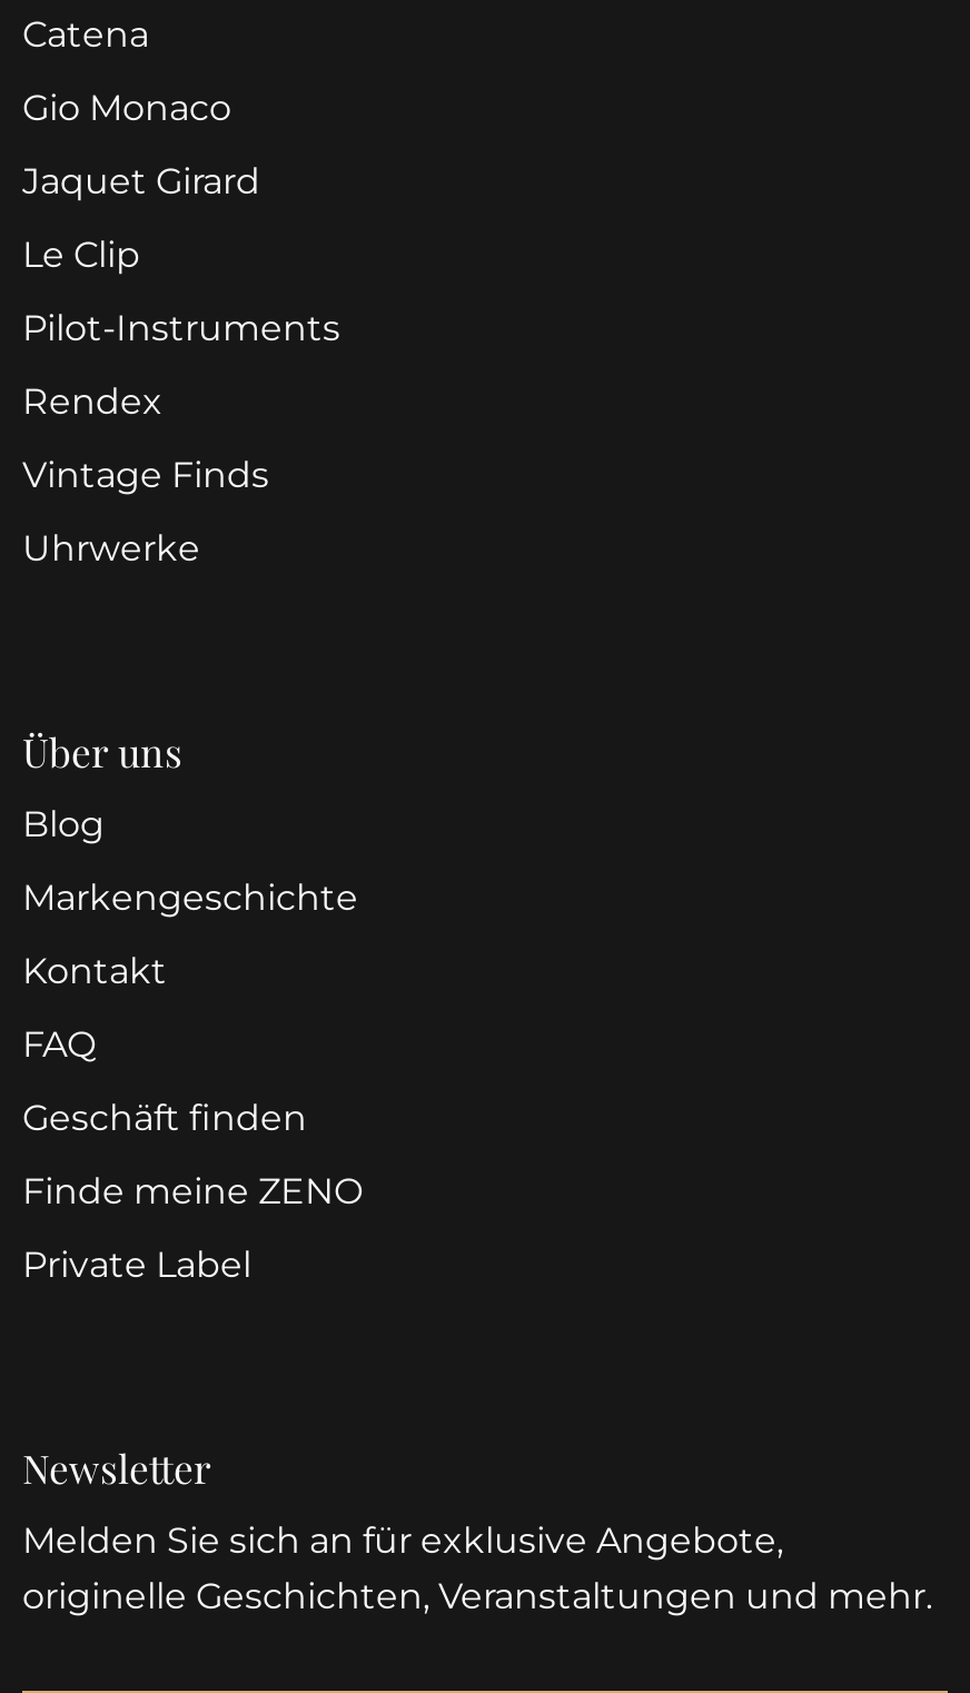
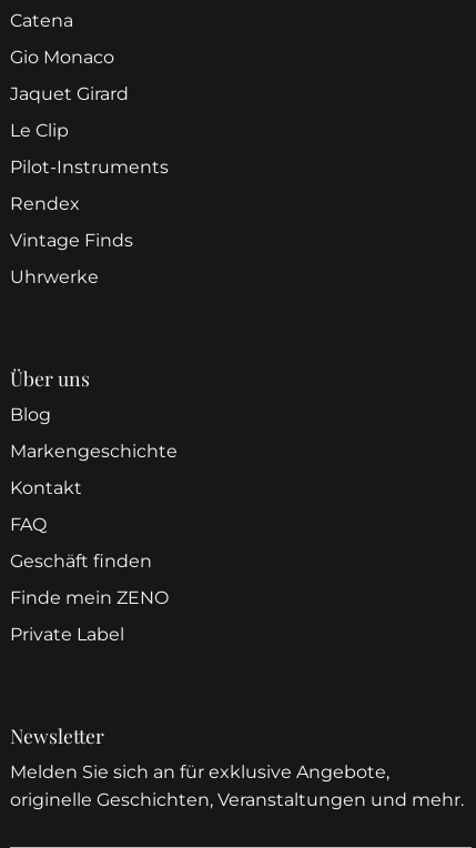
[22,1171,363,1213] Finde meine ZENO -> [10,587,169,609] Finde mein ZENO

